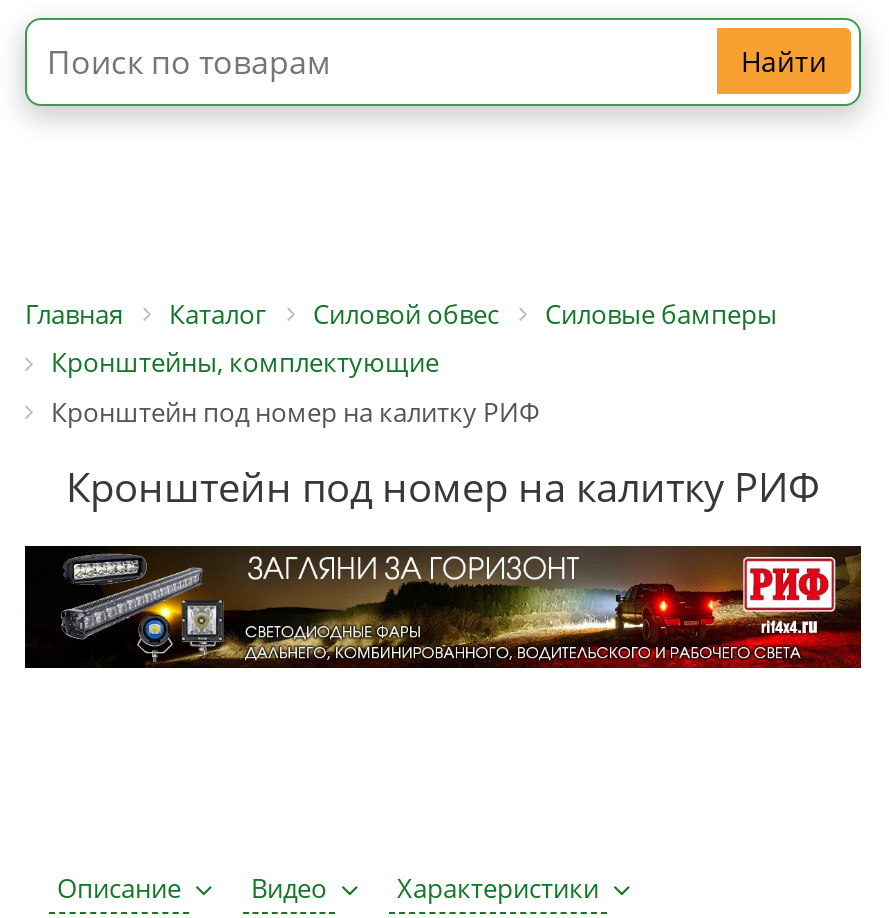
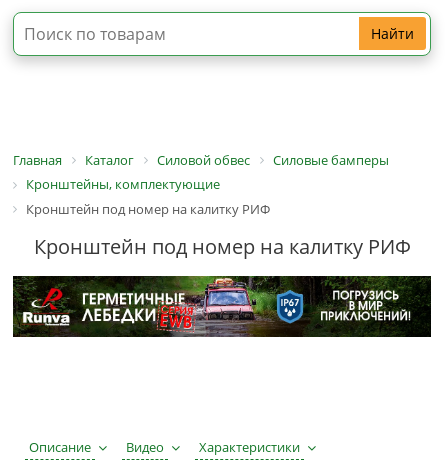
[25,546,863,670] [image] -> [13,276,432,338] [image]

